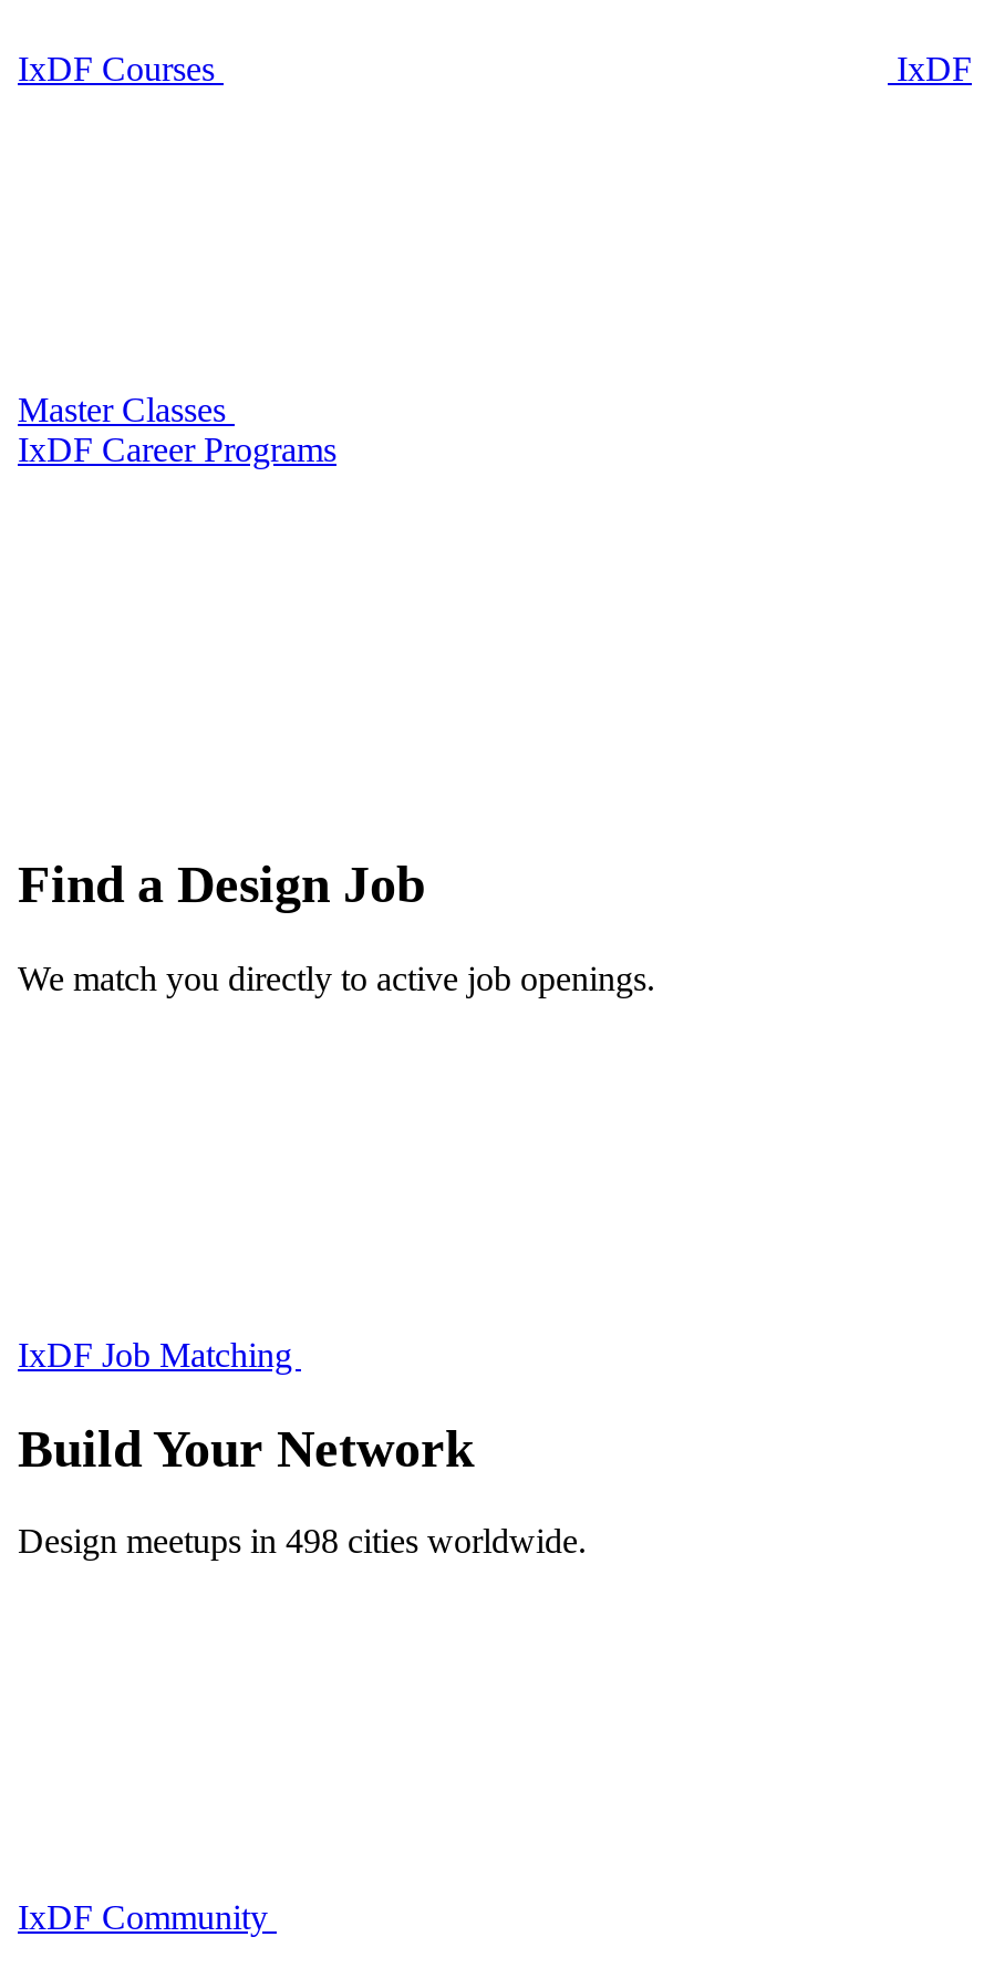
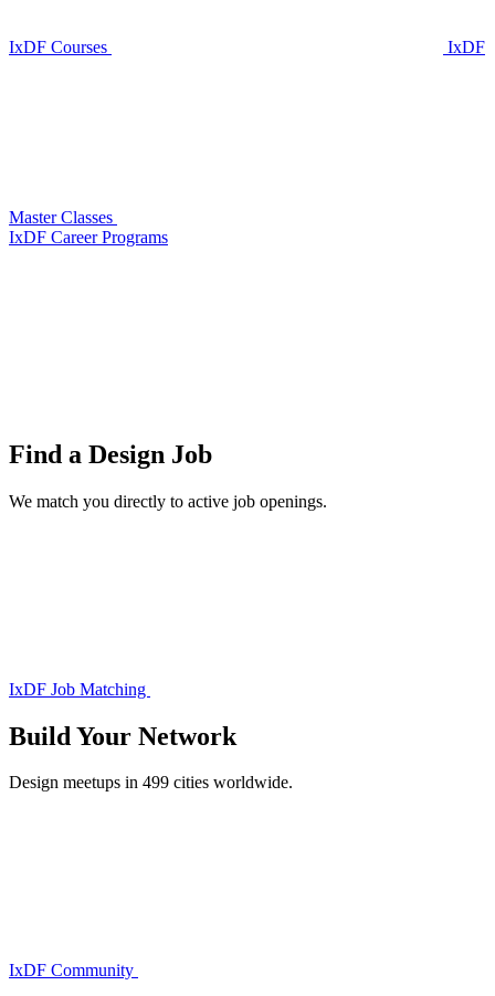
[18,1523,587,1560] Design meetups in 498 cities worldwide. -> [9,773,293,792] Design meetups in 499 cities worldwide.

